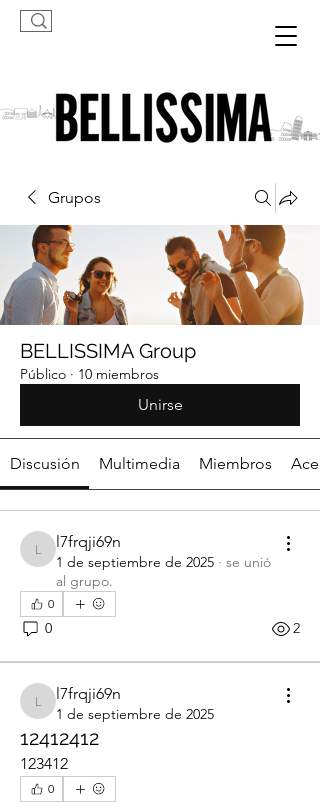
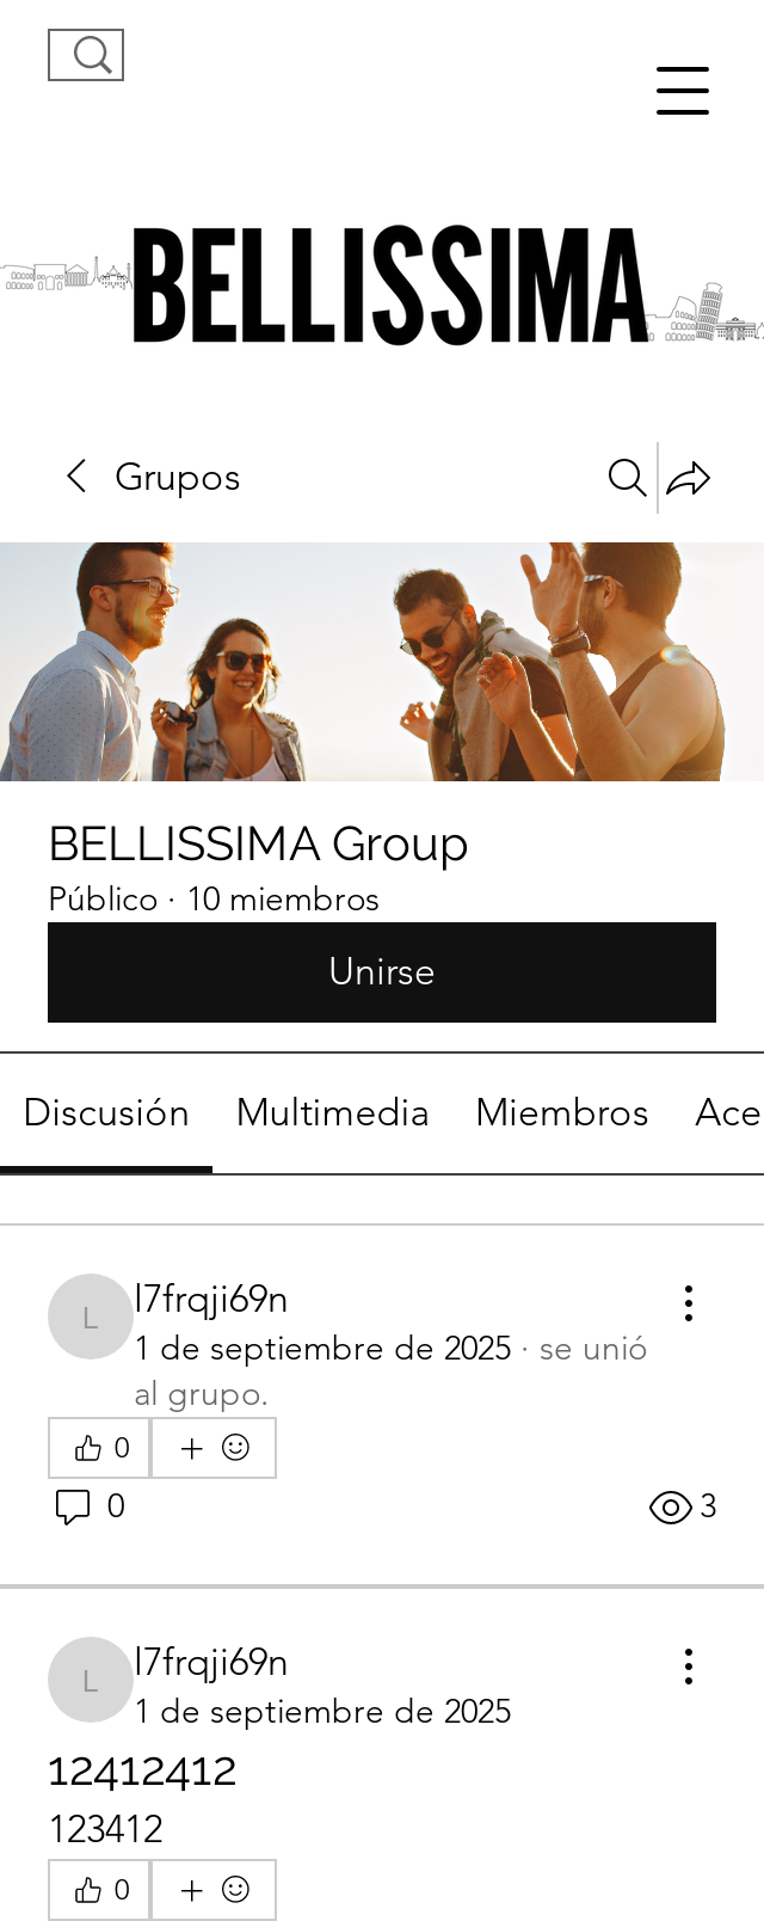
[293,619,300,637] 2 -> [700,1484,716,1527] 3

